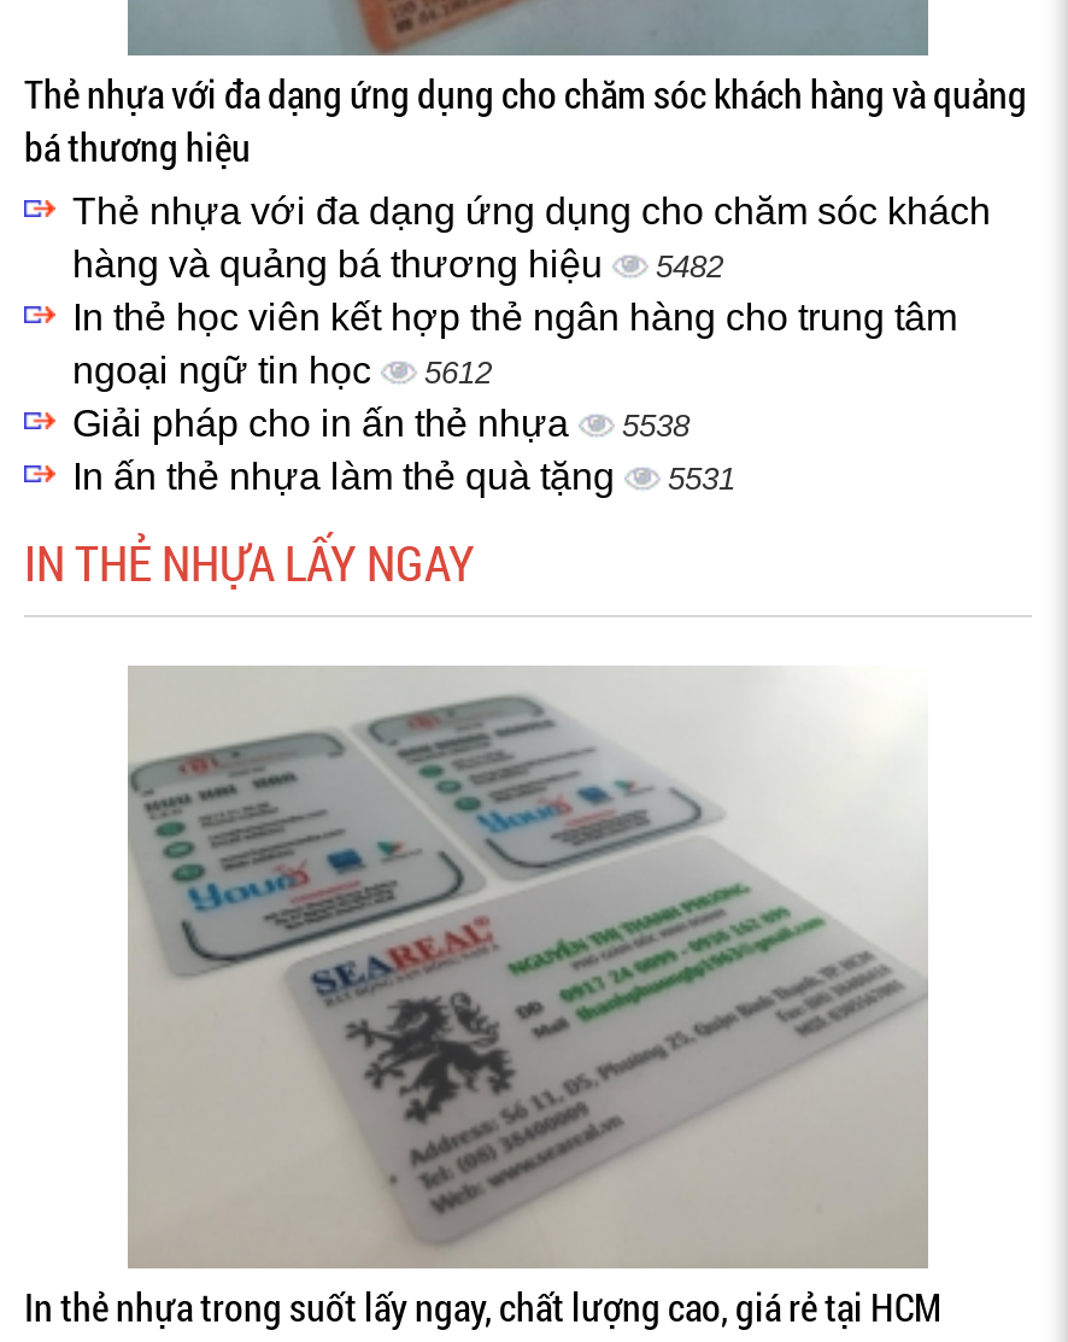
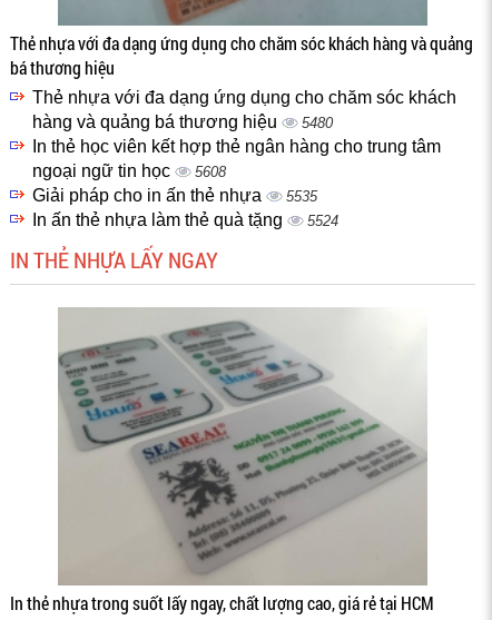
[72,244,723,285] hàng và quảng bá thương hiệu 5482 -> [32,112,333,131] hàng và quảng bá thương hiệu 5480
[72,350,492,391] ngoại ngữ tin học 5612 -> [32,161,226,180] ngoại ngữ tin học 5608
[72,403,689,444] Giải pháp cho in ấn thẻ nhựa 5538 -> [32,186,317,205] Giải pháp cho in ấn thẻ nhựa 5535
[72,456,735,497] In ấn thẻ nhựa làm thẻ quà tặng 5531 -> [32,210,338,229] In ấn thẻ nhựa làm thẻ quà tặng 5524

